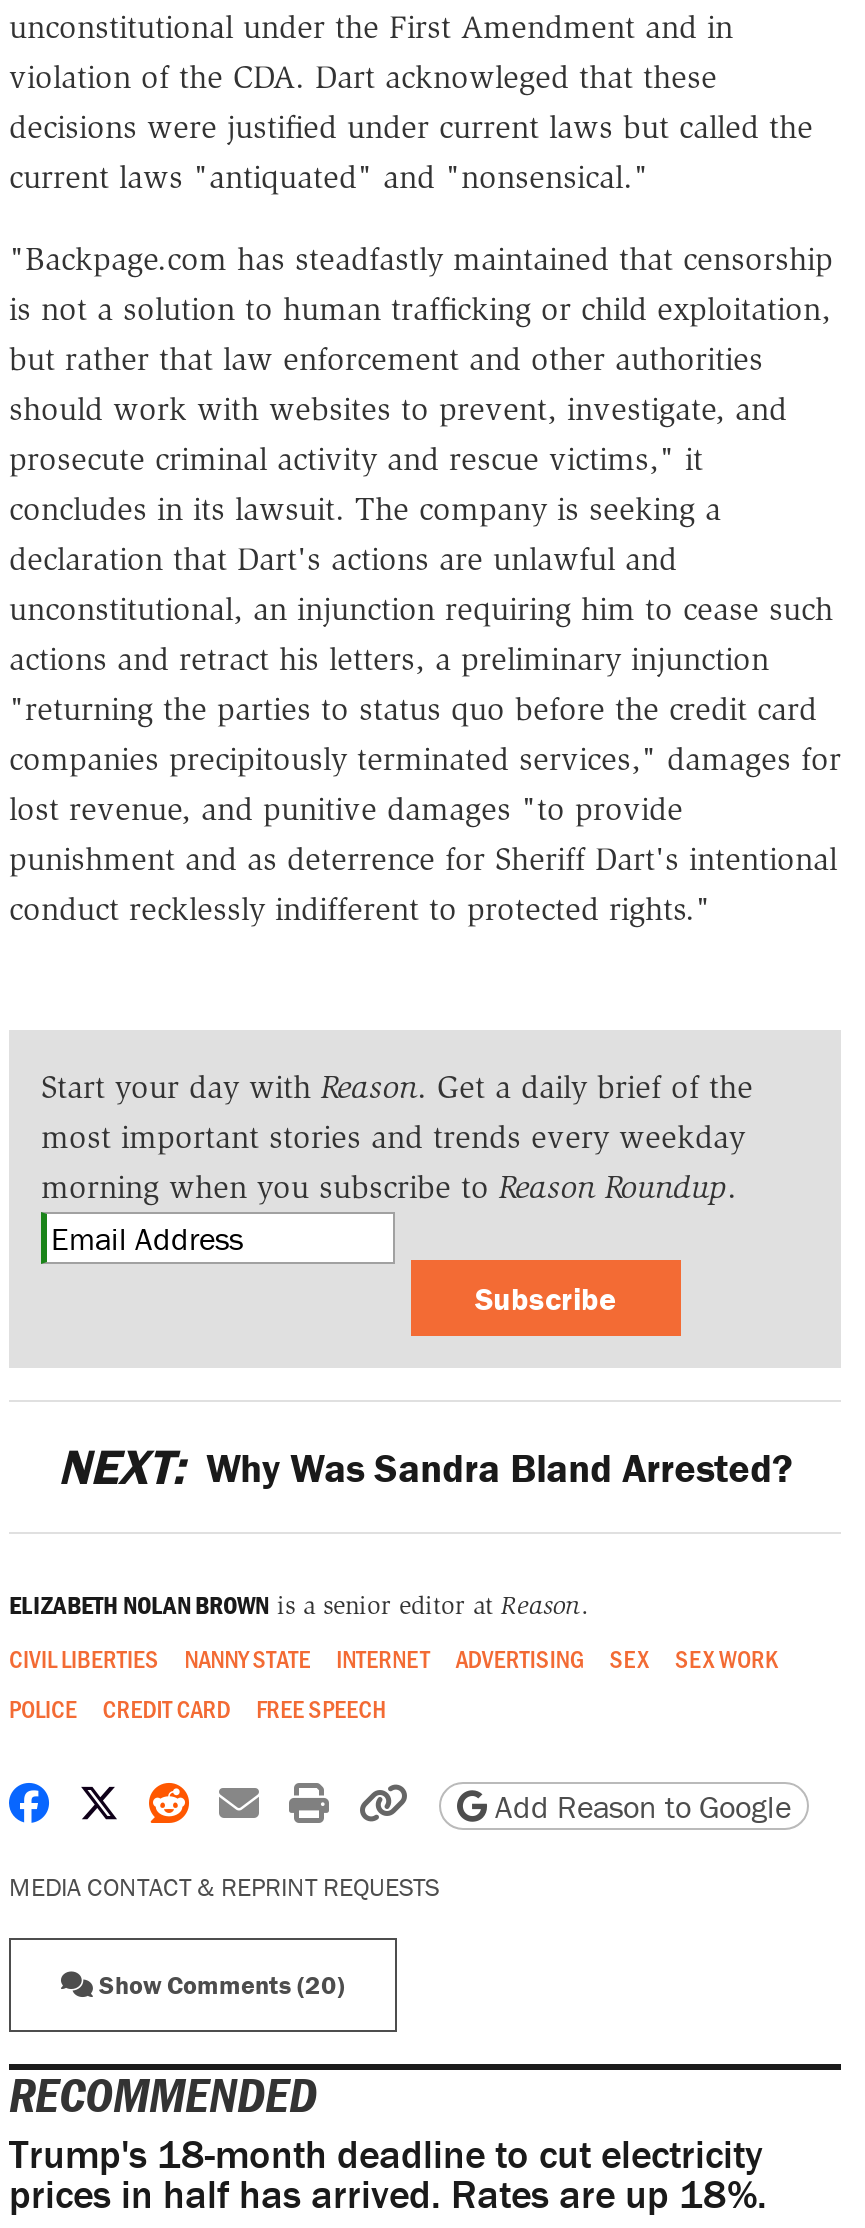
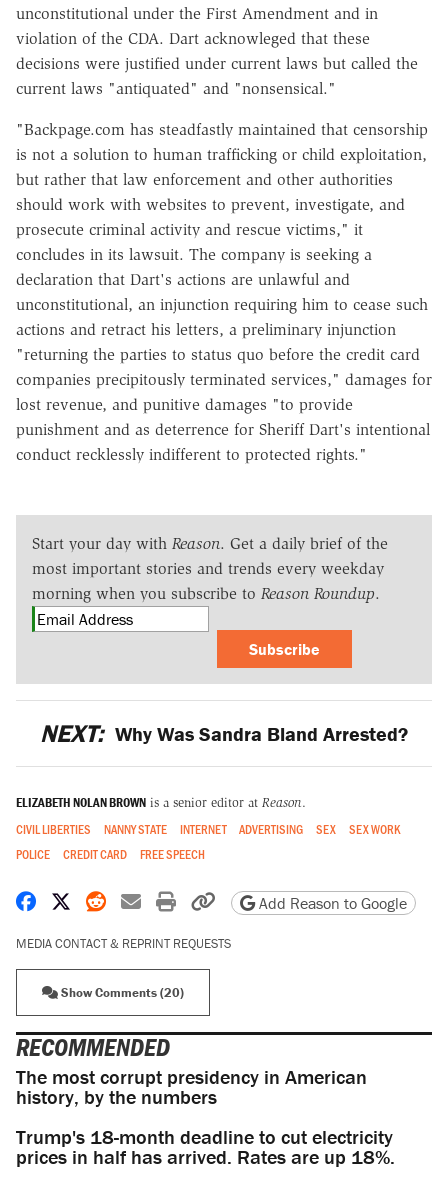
none -> [16,1064,367,1109] The most corrupt presidency in American | history, by the numbers

